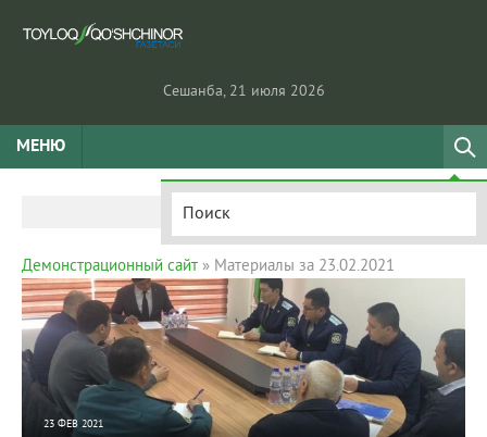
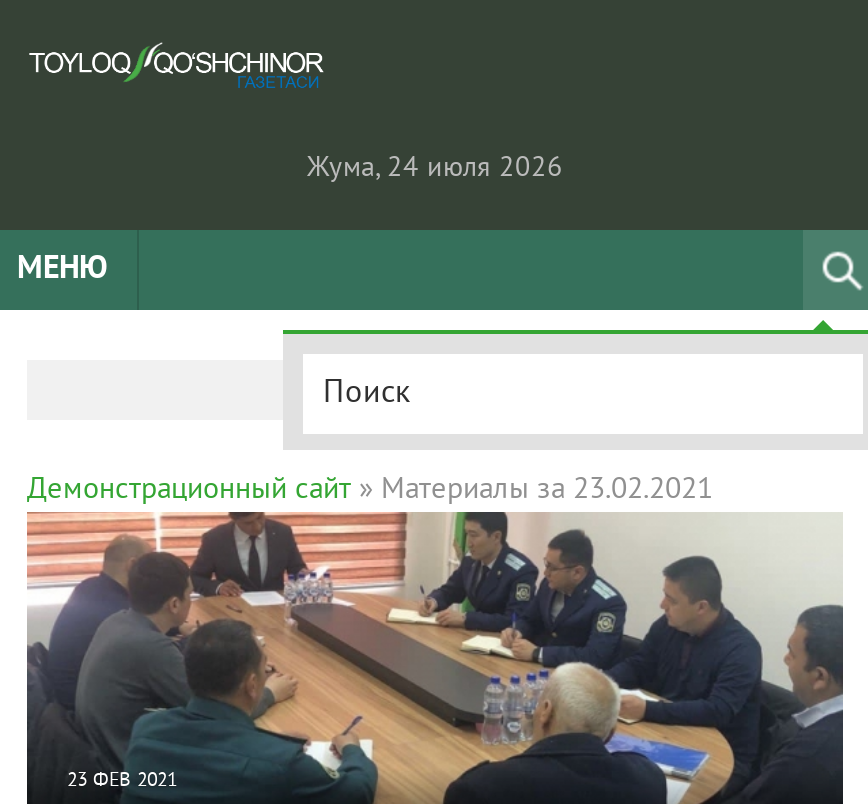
[163,83,324,102] Сешанба, 21 июля 2026 -> [307,153,563,187] Жума, 24 июля 2026

